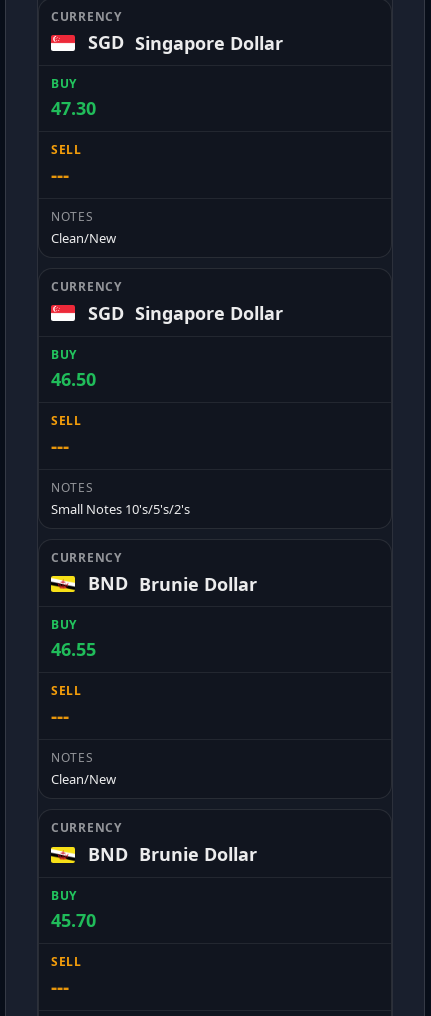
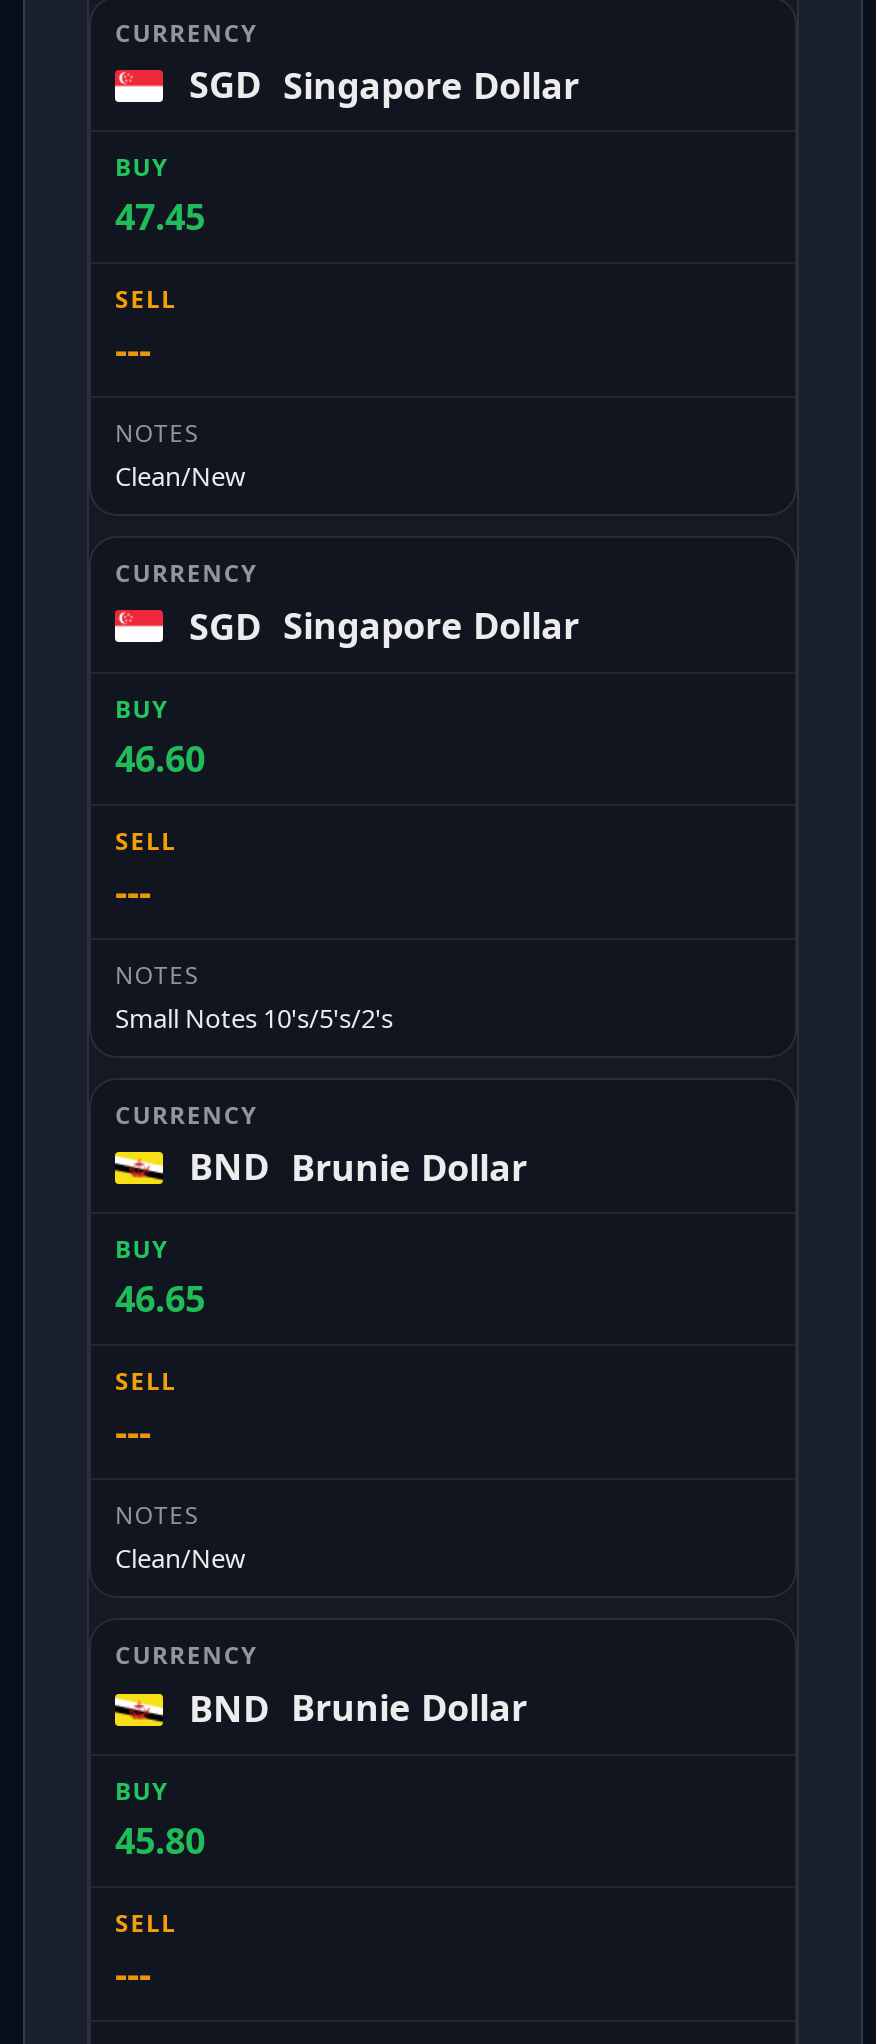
[51,96,96,120] 47.30 -> [115,192,205,240] 47.45
[51,367,96,391] 46.50 -> [115,734,205,782] 46.60
[51,637,96,661] 46.55 -> [115,1275,205,1323] 46.65
[51,908,96,932] 45.70 -> [115,1816,205,1864] 45.80

